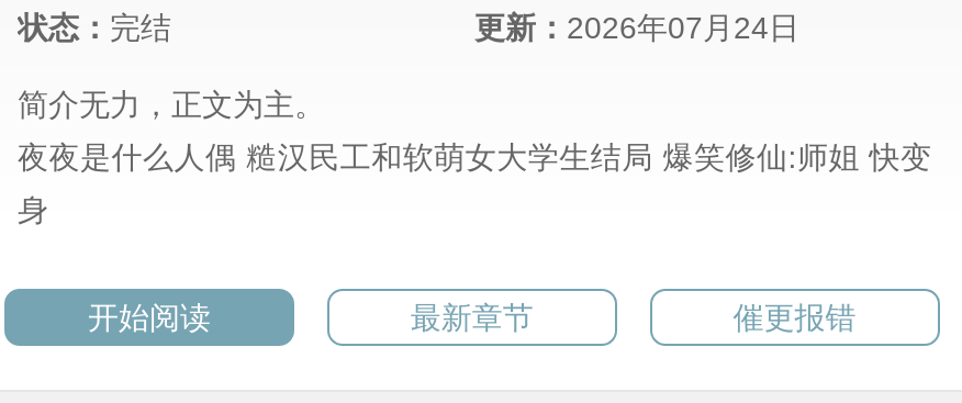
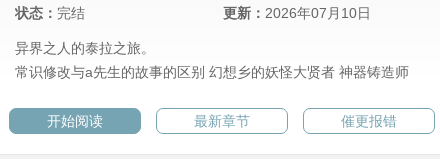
[18,11,931,228] 更新：2026年07月24日 | 简介无力，正文为主。 | 夜夜是什么人偶 糙汉民工和软萌女大学生结局 爆笑修仙:师姐 快变 | 身 -> [15,5,409,80] 更新：2026年07月10日 | 异界之人的泰拉之旅。 | 常识修改与a先生的故事的区别 幻想乡的妖怪大贤者 神器铸造师

